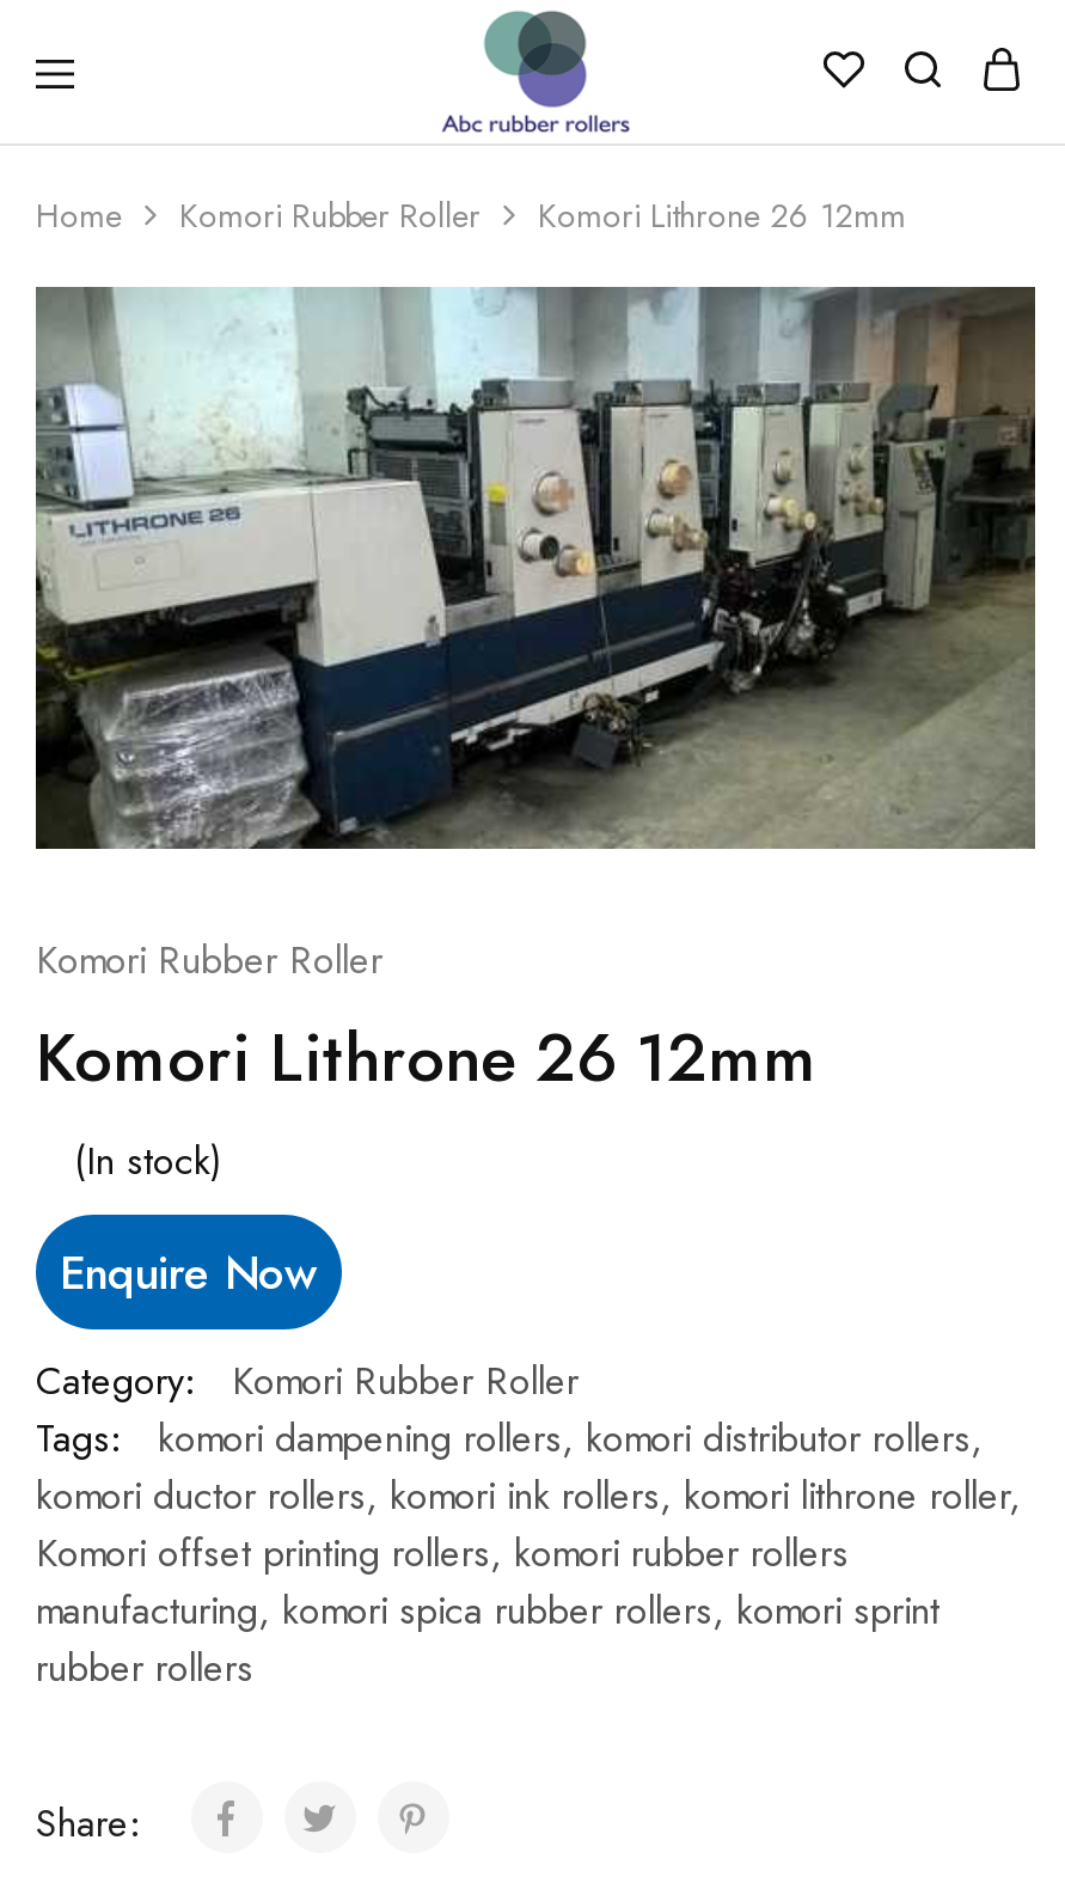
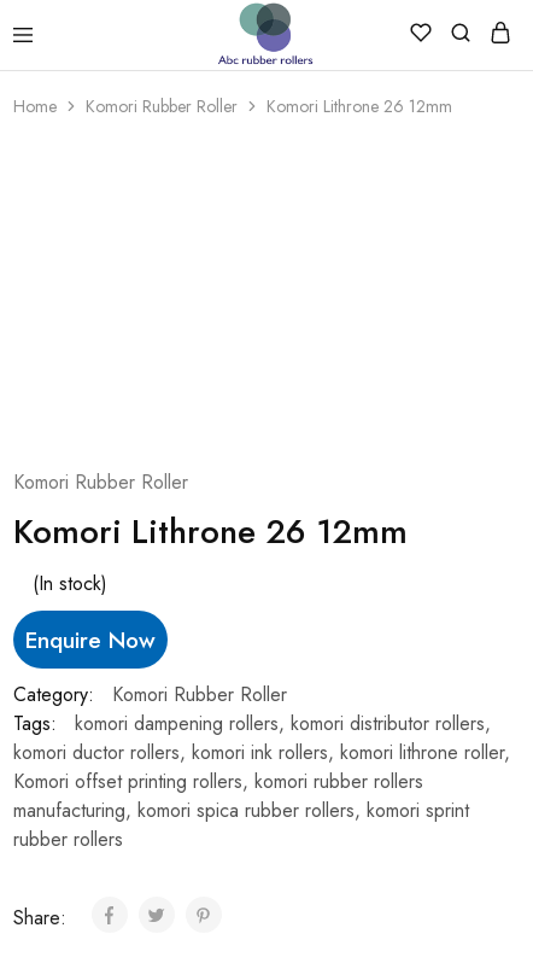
[33,285,1038,851] [image] -> none

